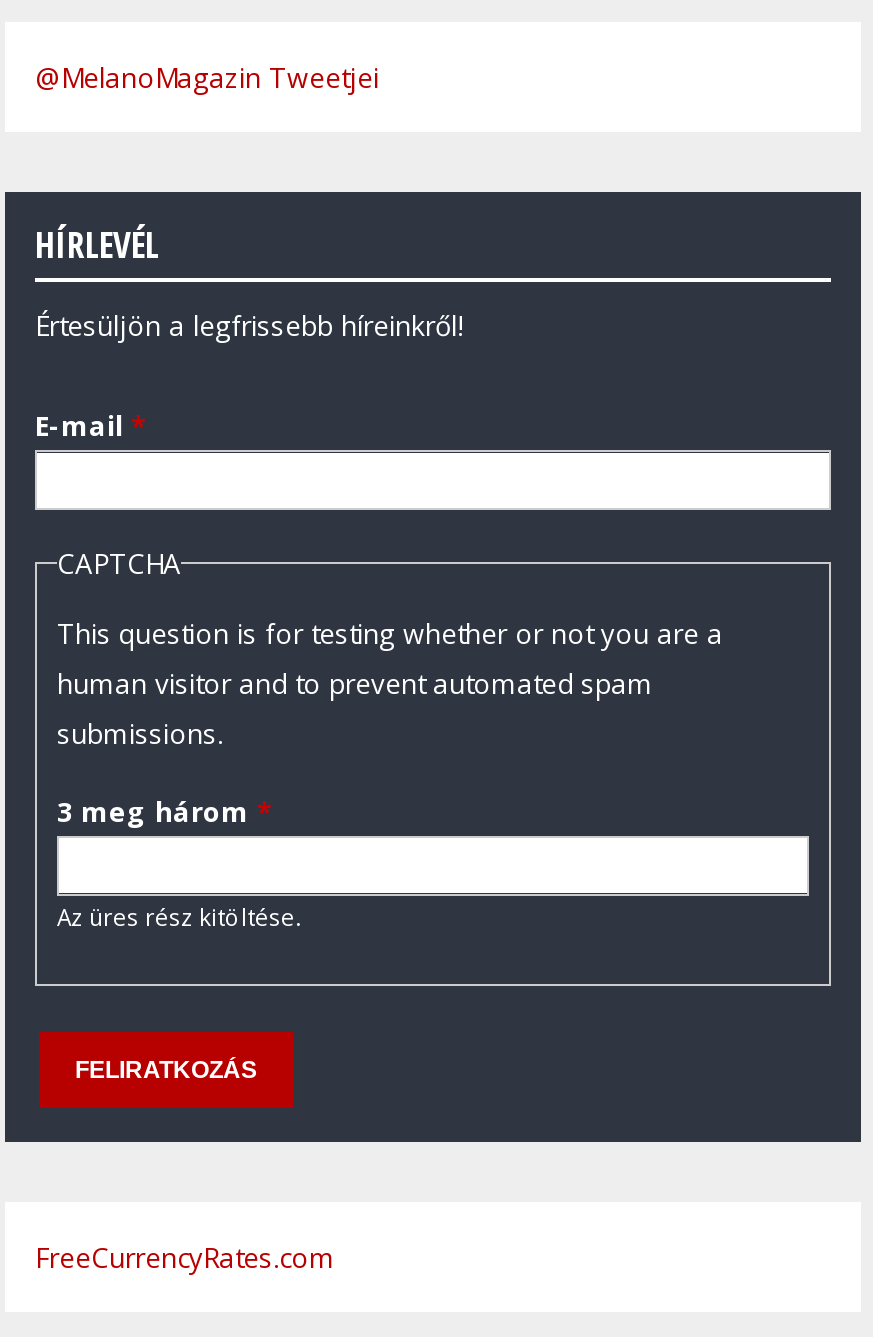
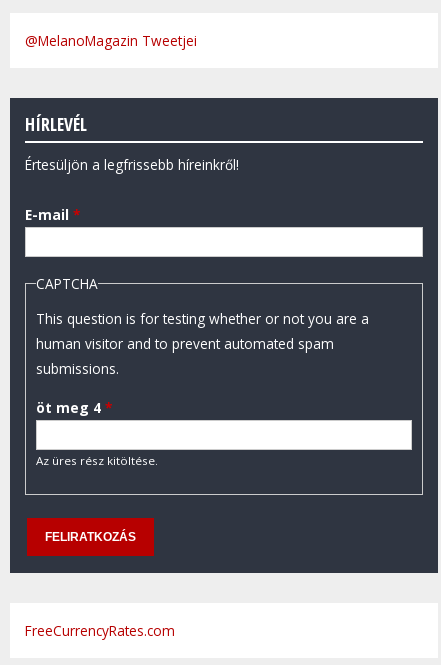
[57,791,271,829] 3 meg három * -> [36,398,112,417] öt meg 4 *

